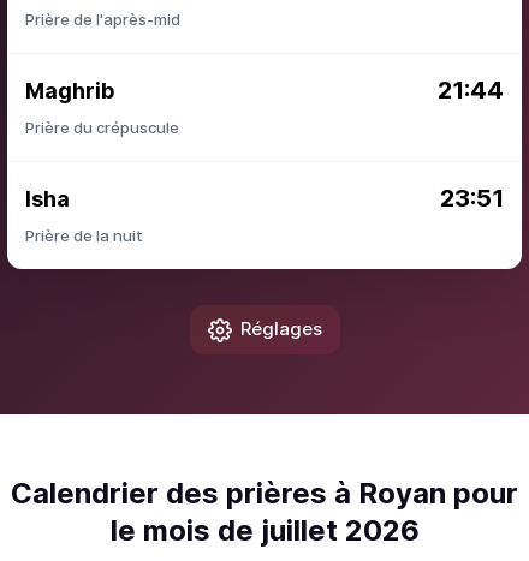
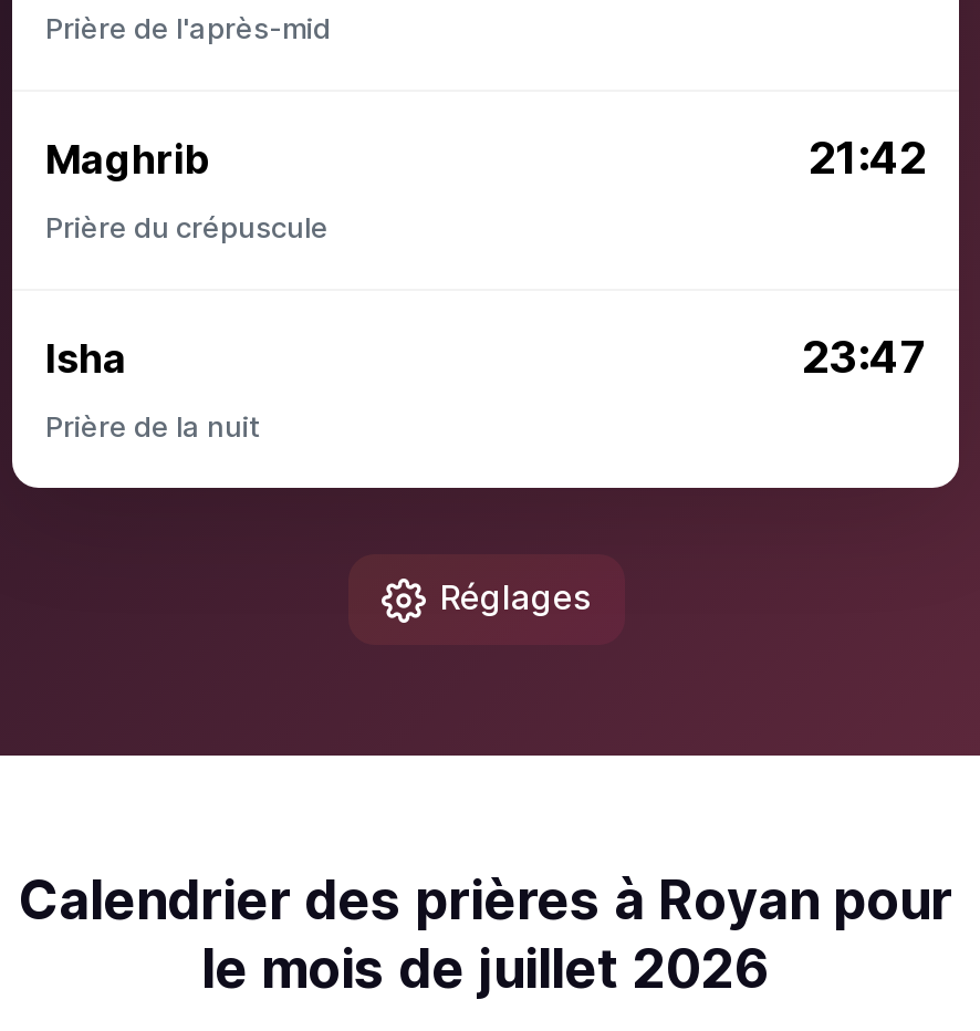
[438,76,504,105] 21:44 -> [809,132,926,185] 21:42
[440,184,504,213] 23:51 -> [802,331,926,384] 23:47

